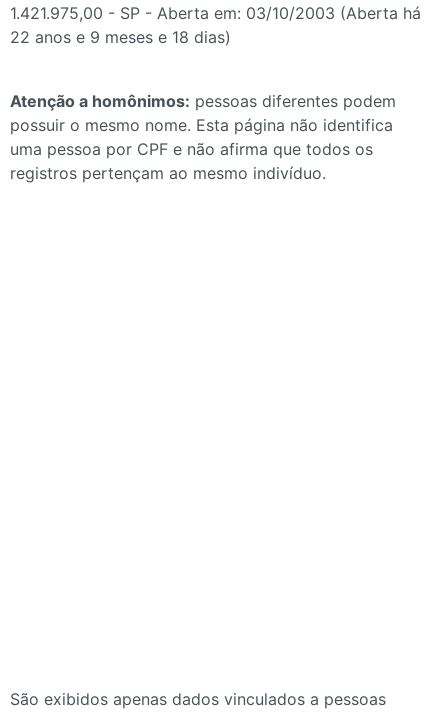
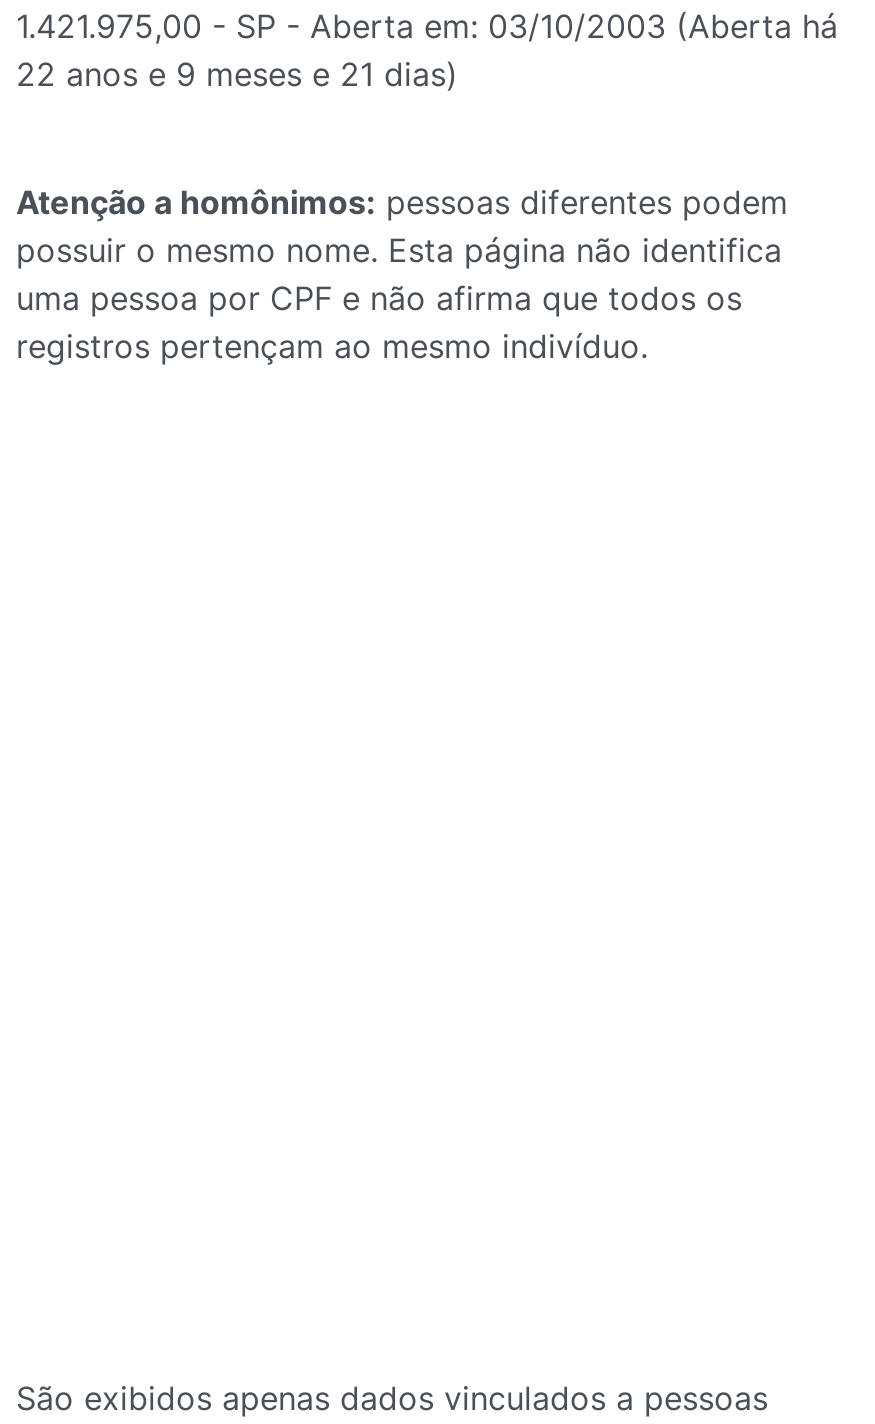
[10,27,231,47] 22 anos e 9 meses e 18 dias) -> [16,54,458,94] 22 anos e 9 meses e 21 dias)

